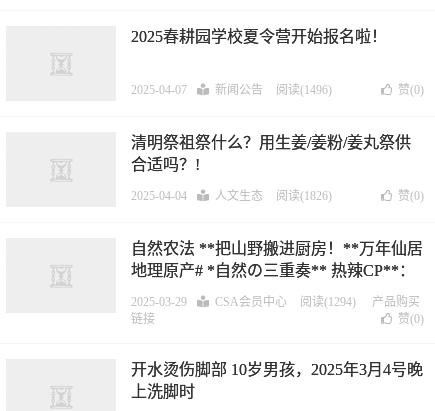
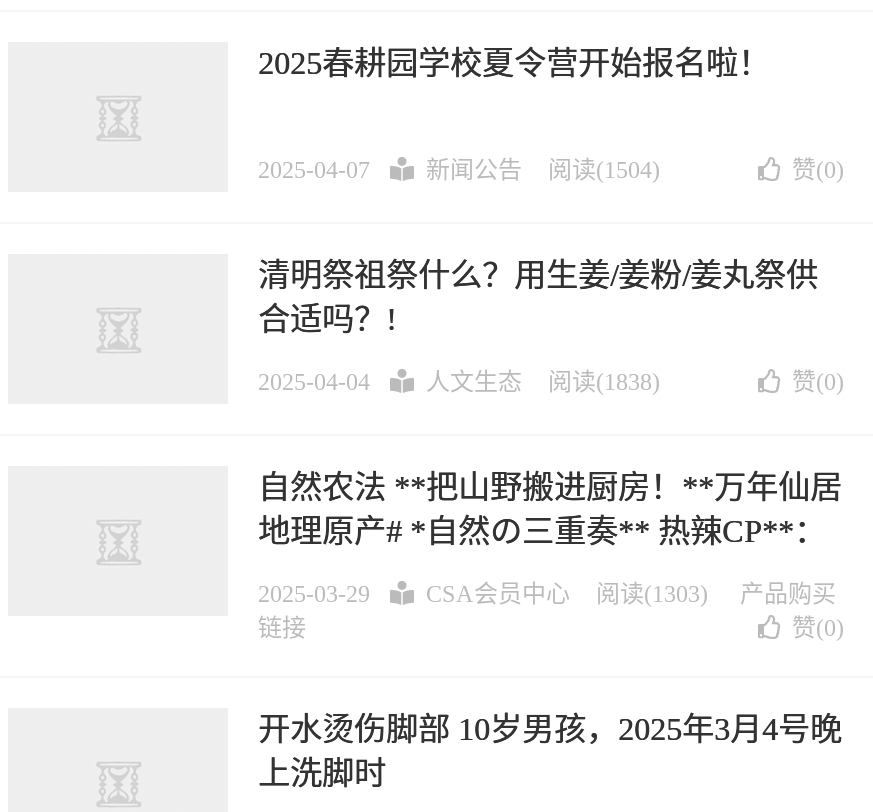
[131,83,332,97] 2025-04-07 新闻公告 阅读(1496) -> [258,156,660,184] 2025-04-07 新闻公告 阅读(1504)
[131,189,332,203] 2025-04-04 人文生态 阅读(1826) -> [258,368,660,396] 2025-04-04 人文生态 阅读(1838)
[131,295,420,309] 2025-03-29 CSA会员中心 阅读(1294) 产品购买 -> [258,580,836,608] 2025-03-29 CSA会员中心 阅读(1303) 产品购买

